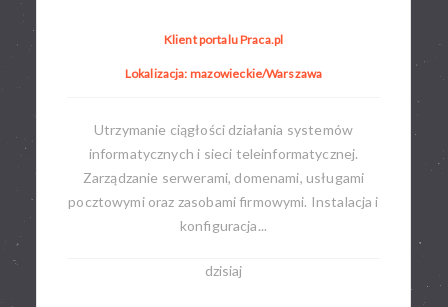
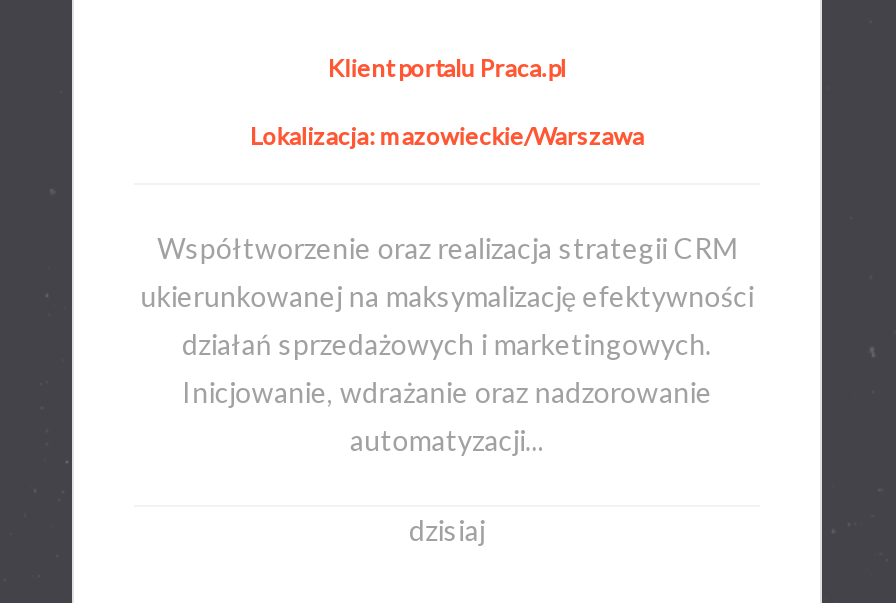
[68,121,379,234] Utrzymanie ciągłości działania systemów | informatycznych i sieci teleinformatycznej. | Zarządzanie serwerami, domenami, usługami | pocztowymi oraz zasobami firmowymi. Instalacja i | konfiguracja... -> [140,232,754,458] Współtworzenie oraz realizacja strategii CRM | ukierunkowanej na maksymalizację efektywności | działań sprzedażowych i marketingowych. | Inicjowanie, wdrażanie oraz nadzorowanie | automatyzacji...

